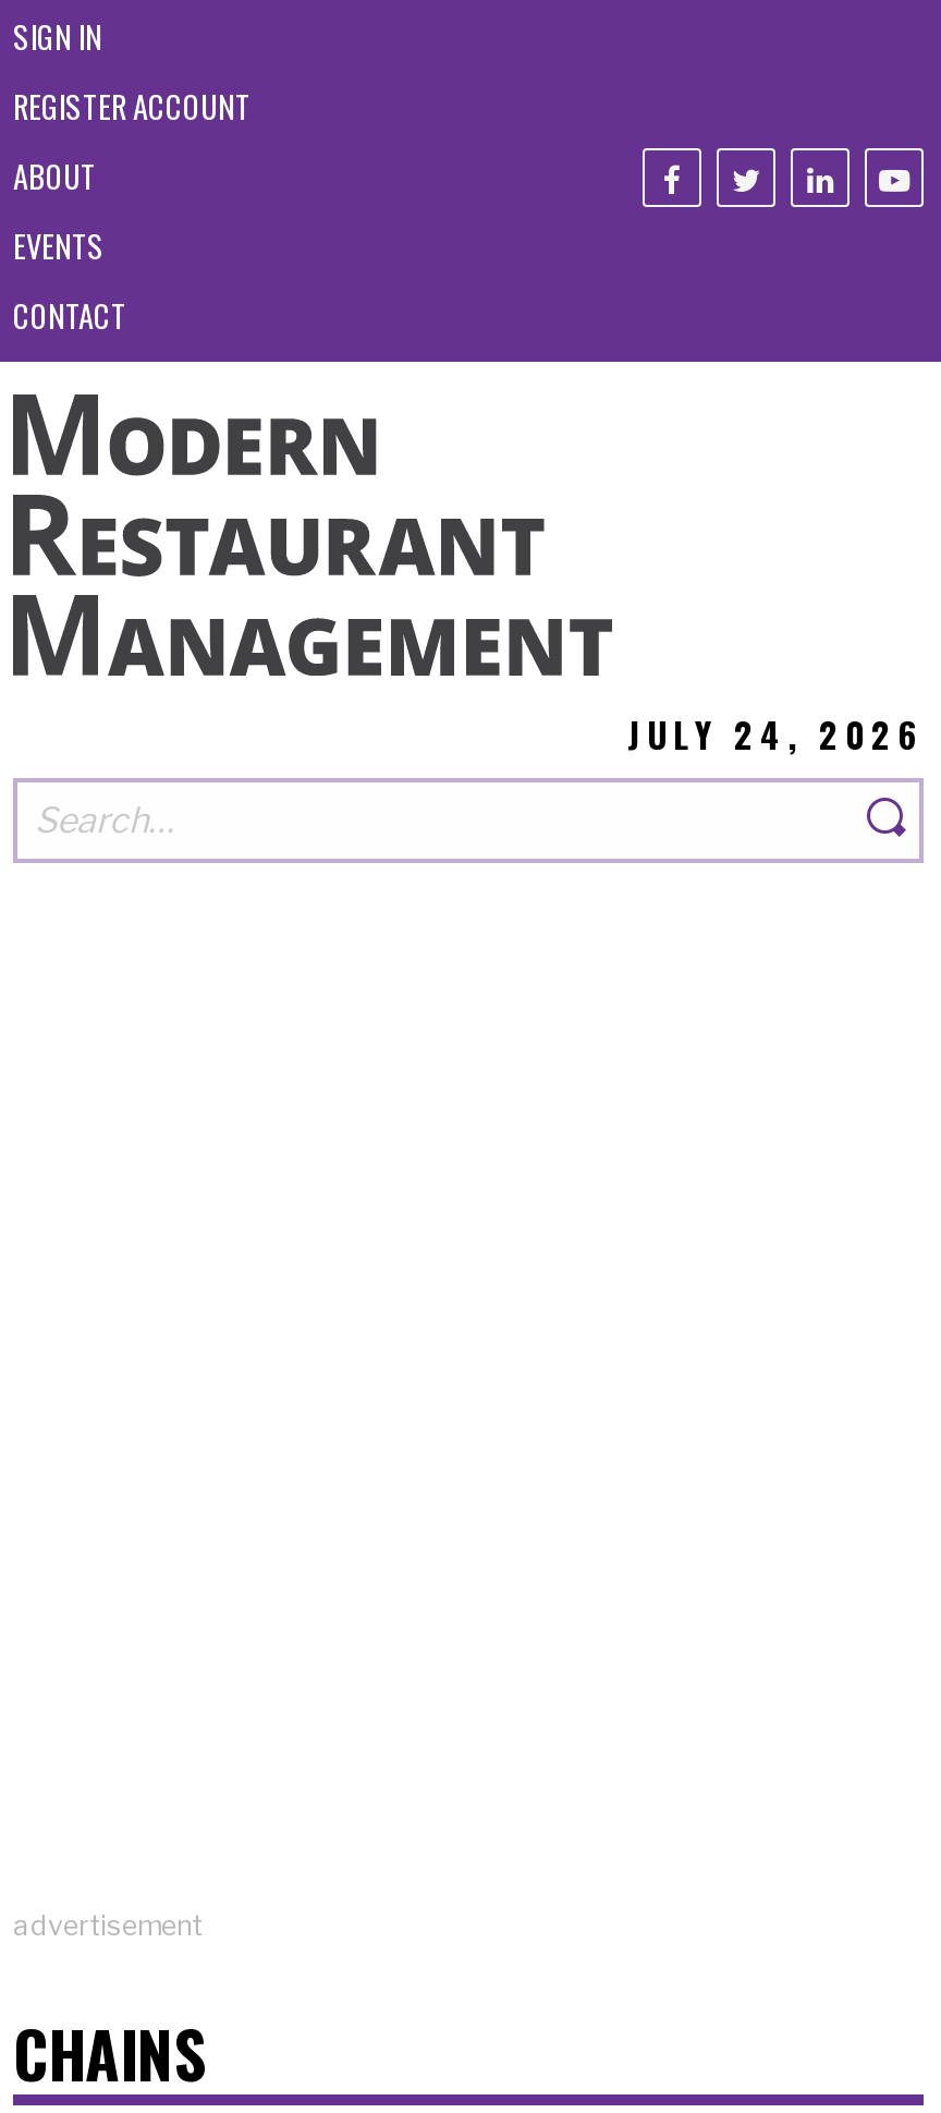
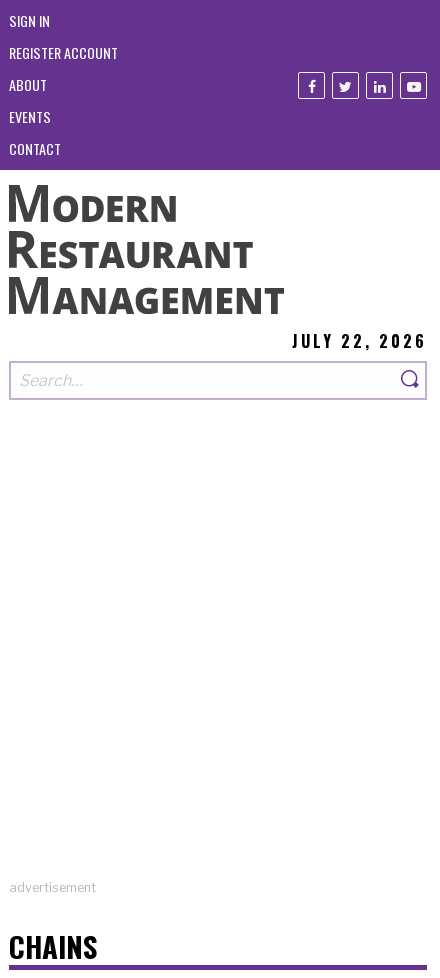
[627,708,924,760] JULY 24, 2026 -> [292,329,427,353] JULY 22, 2026

